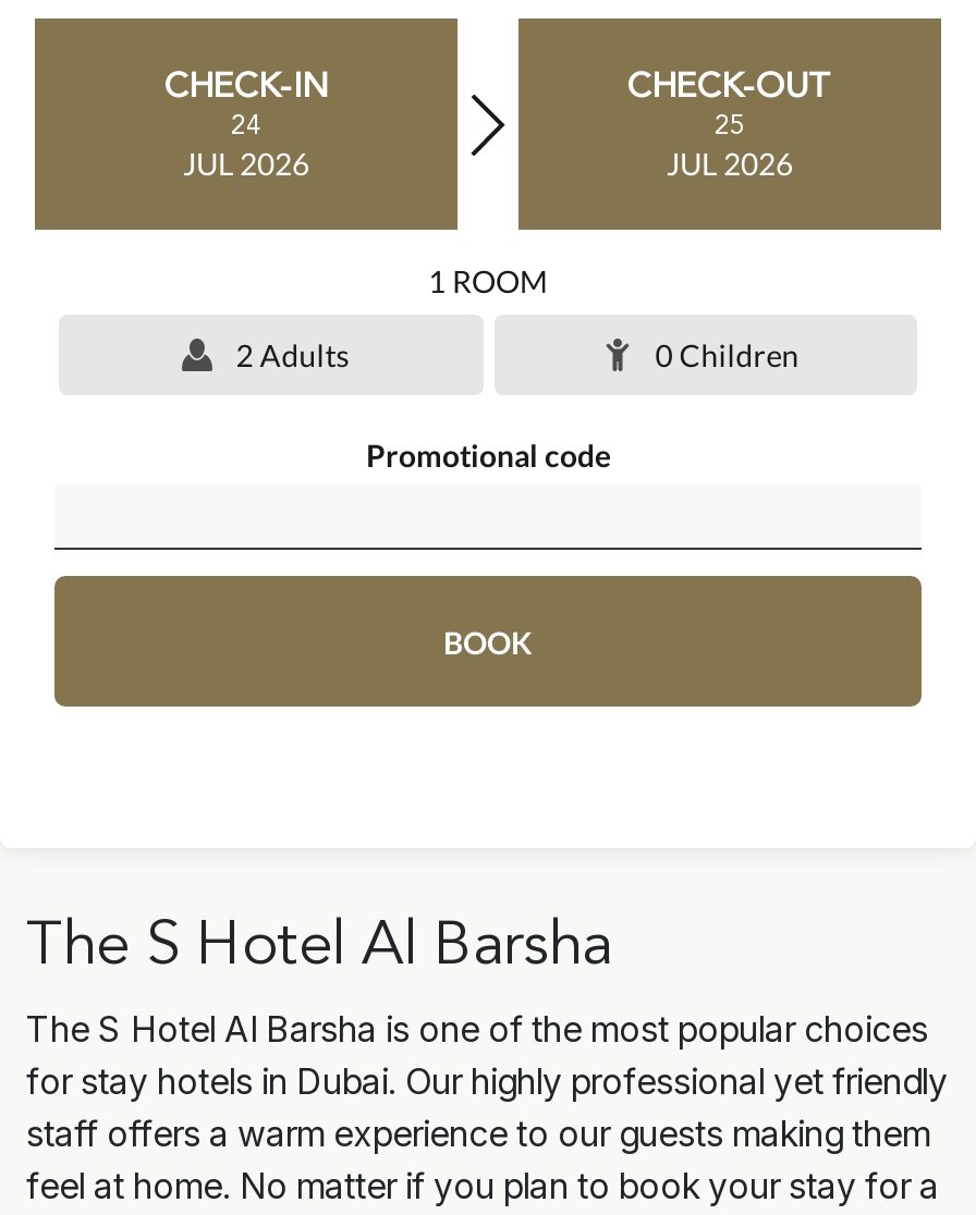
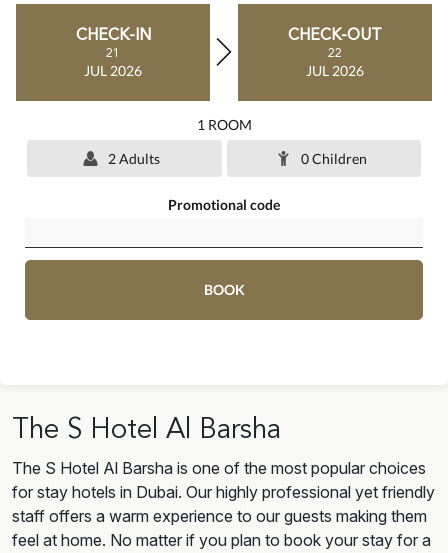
[231,115,261,141] 24 -> [106,48,120,60] 21
[715,115,745,141] 25 -> [328,48,342,60] 22

